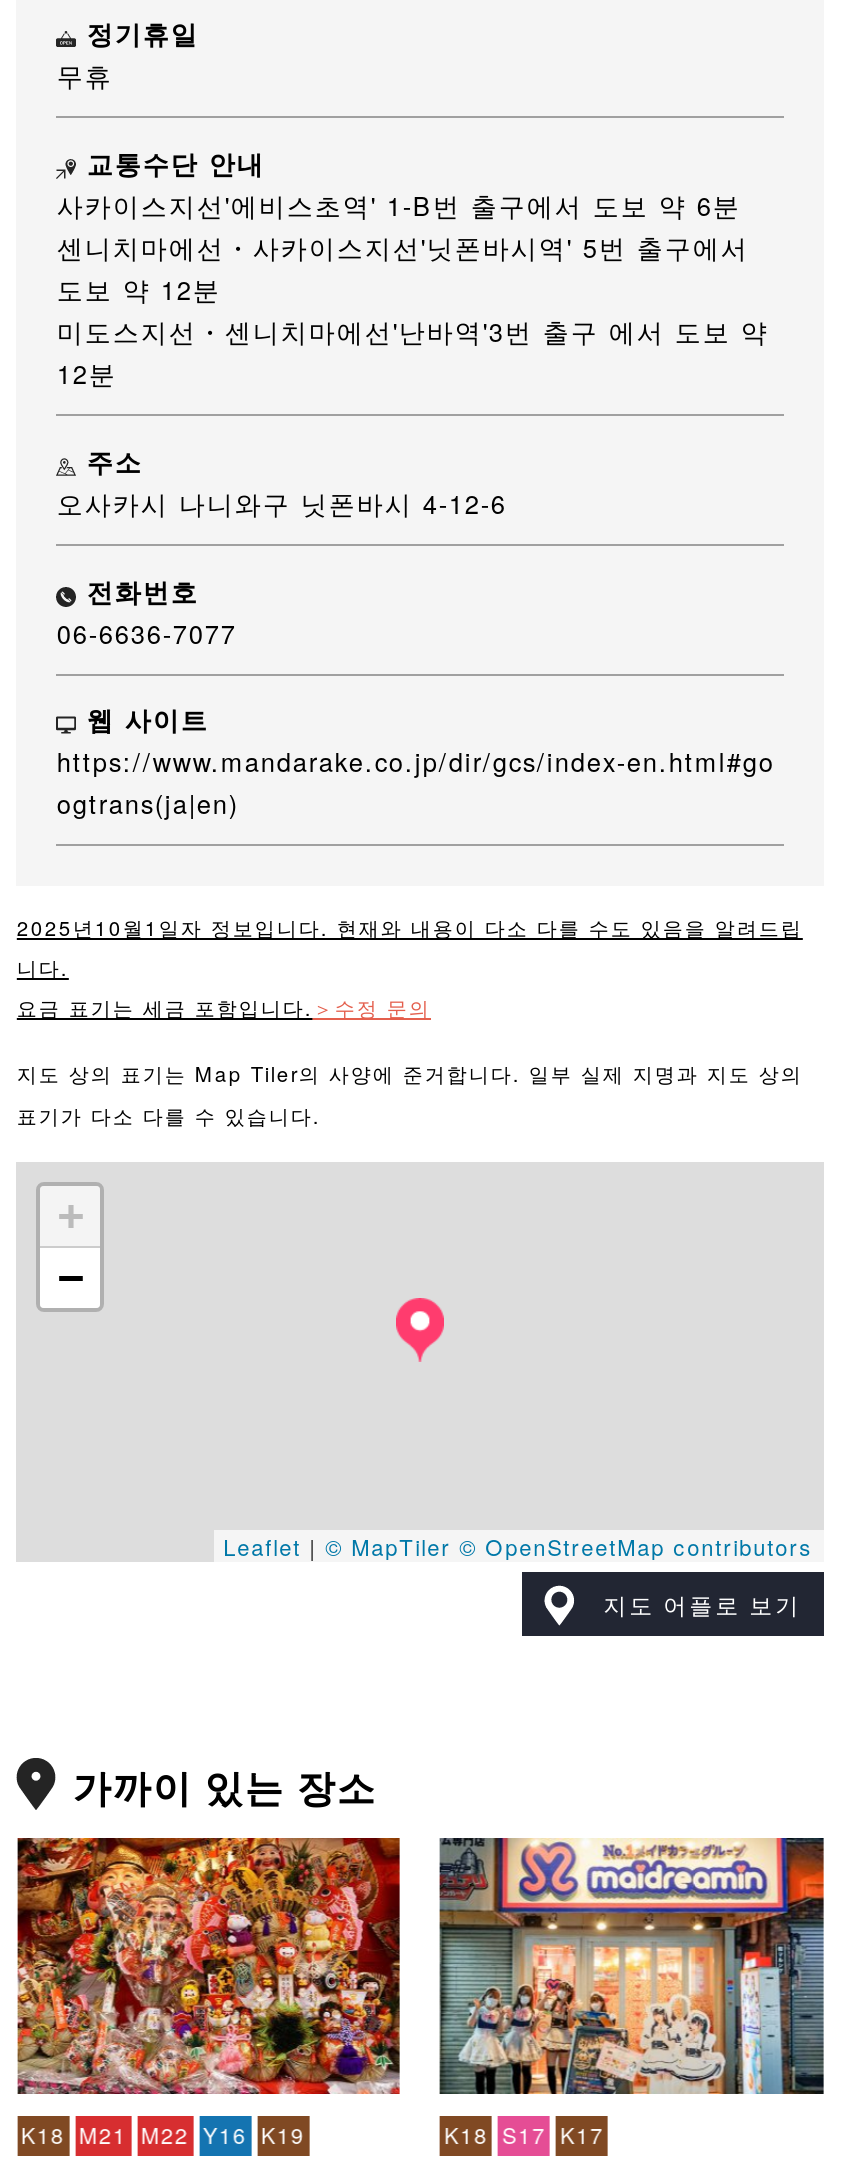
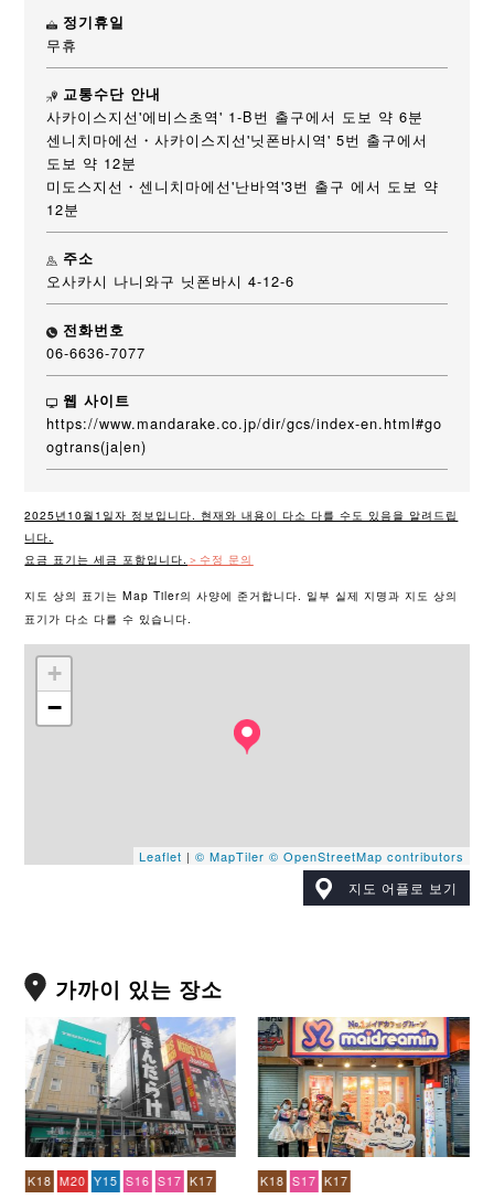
[16,1836,402,2150] [image] | K18 M21 M22 Y16 K19 -> [24,1016,236,1189] [image] | K18 M20 Y15 S16 S17 K17

